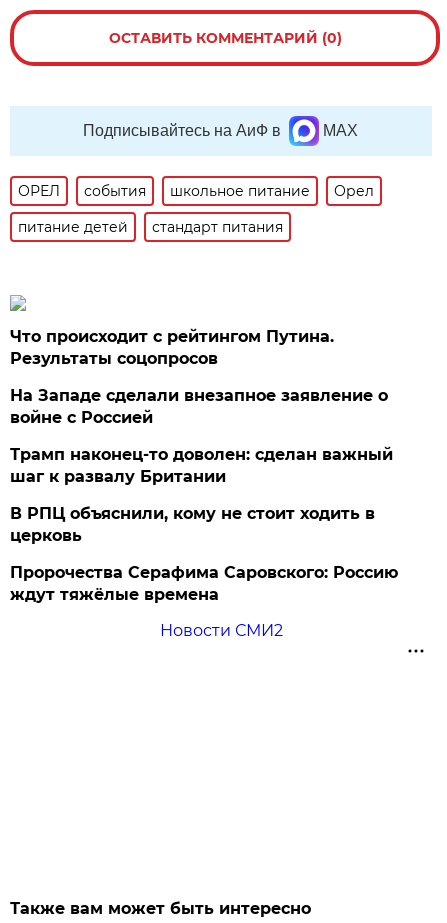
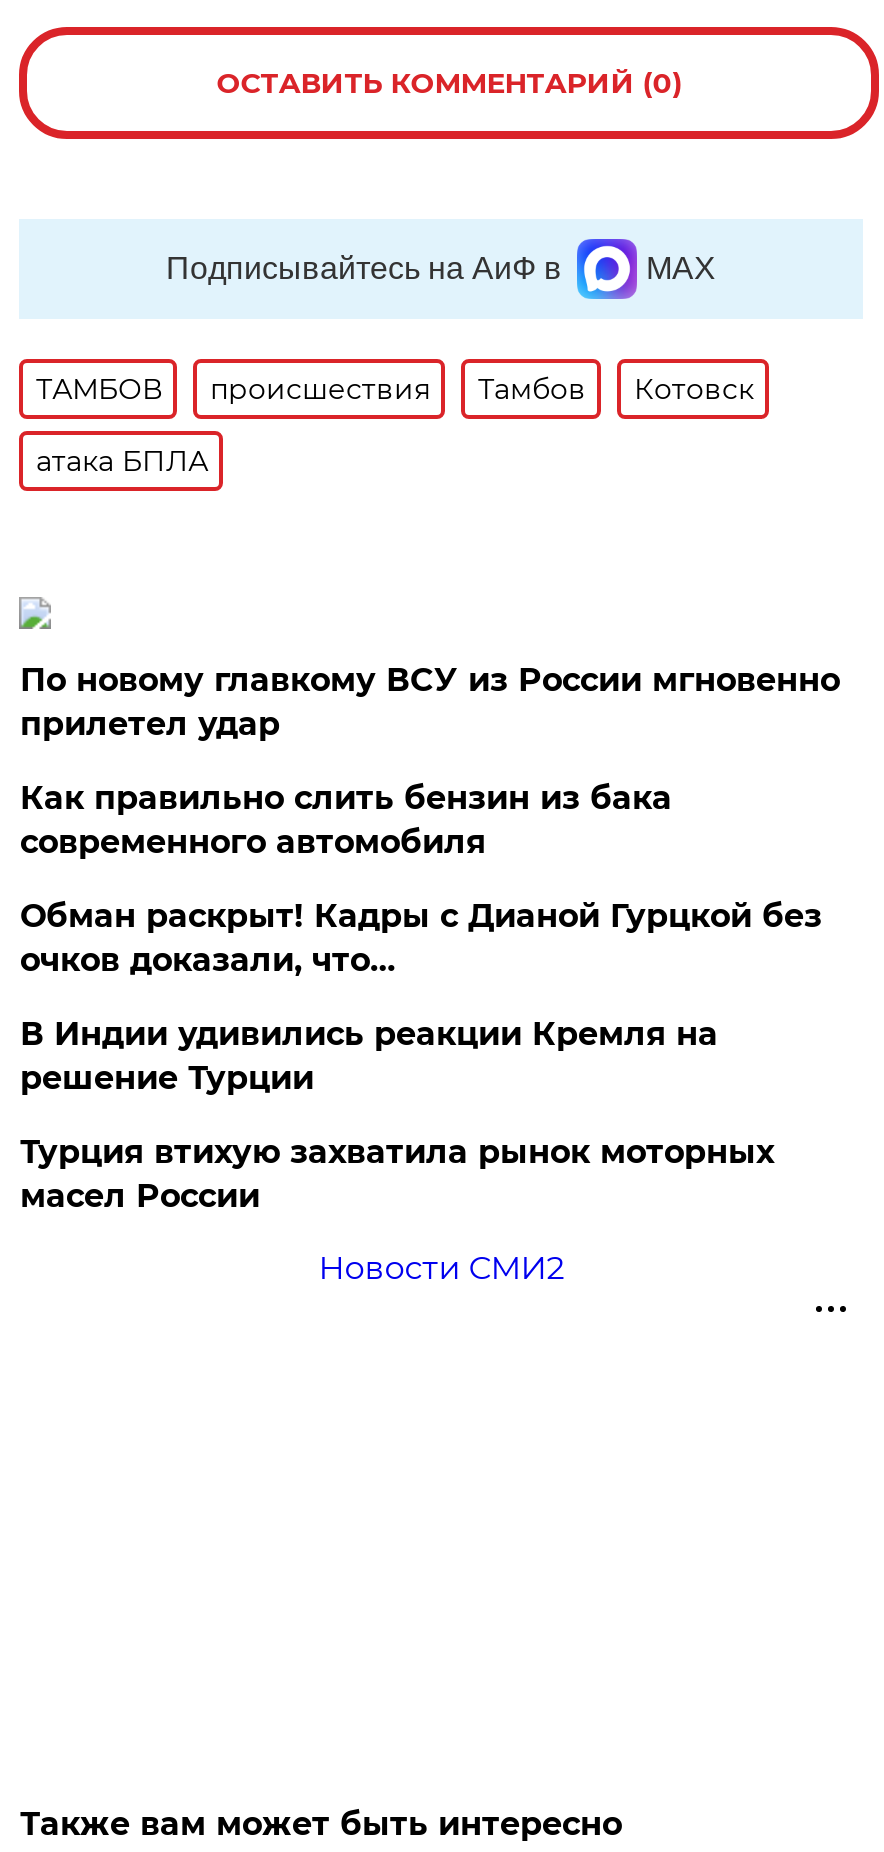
[18,182,374,200] ОРЕЛ | события | школьное питание | Орел -> [36,371,754,407] ТАМБОВ | происшествия | Тамбов | Котовск
[18,218,283,236] питание детей | стандарт питания -> [36,443,208,479] атака БПЛА
[10,327,334,368] Что происходит с рейтингом Путина. | Результаты соцопросов -> [20,661,840,743] По новому главкому ВСУ из России мгновенно | прилетел удар
[10,386,388,427] На Западе сделали внезапное заявление о | войне с Россией -> [20,779,672,861] Как правильно слить бензин из бака | современного автомобиля
[10,445,393,486] Трамп наконец-то доволен: сделан важный | шаг к развалу Британии -> [20,897,822,979] Обман раскрыт! Кадры с Дианой Гурцкой без | очков доказали, что…
[10,504,375,545] В РПЦ объяснили, кому не стоит ходить в | церковь -> [20,1015,718,1097] В Индии удивились реакции Кремля на | решение Турции
[10,563,398,604] Пророчества Серафима Саровского: Россию | ждут тяжёлые времена -> [20,1133,774,1215] Турция втихую захватила рынок моторных | масел России

